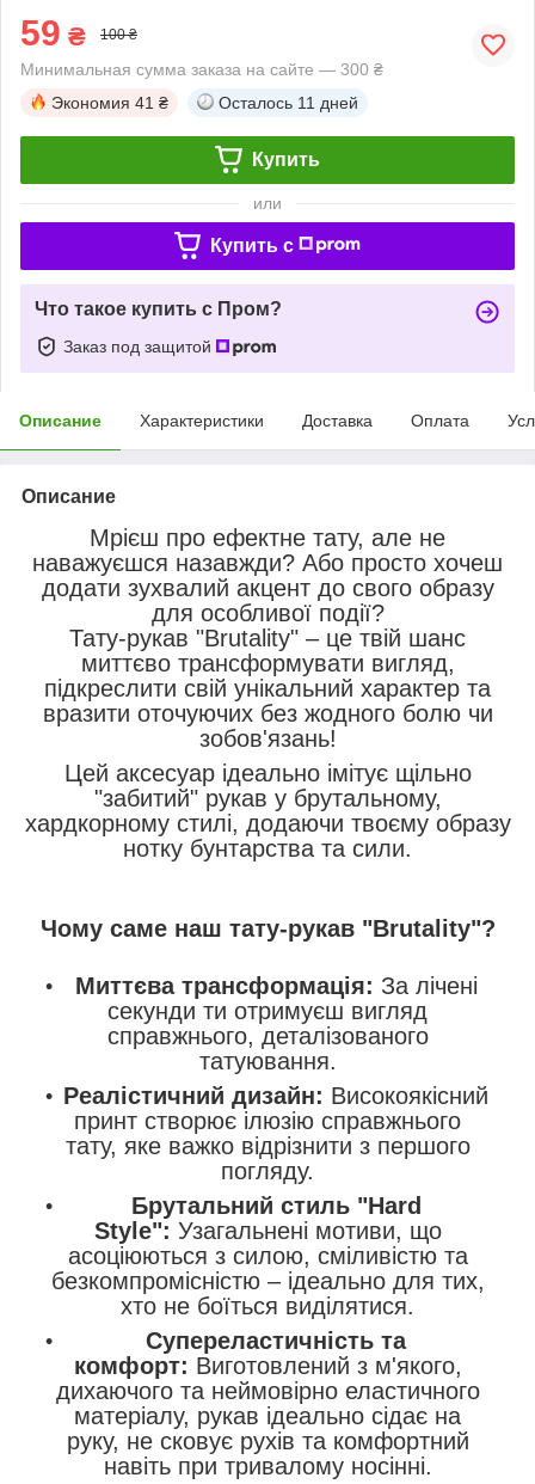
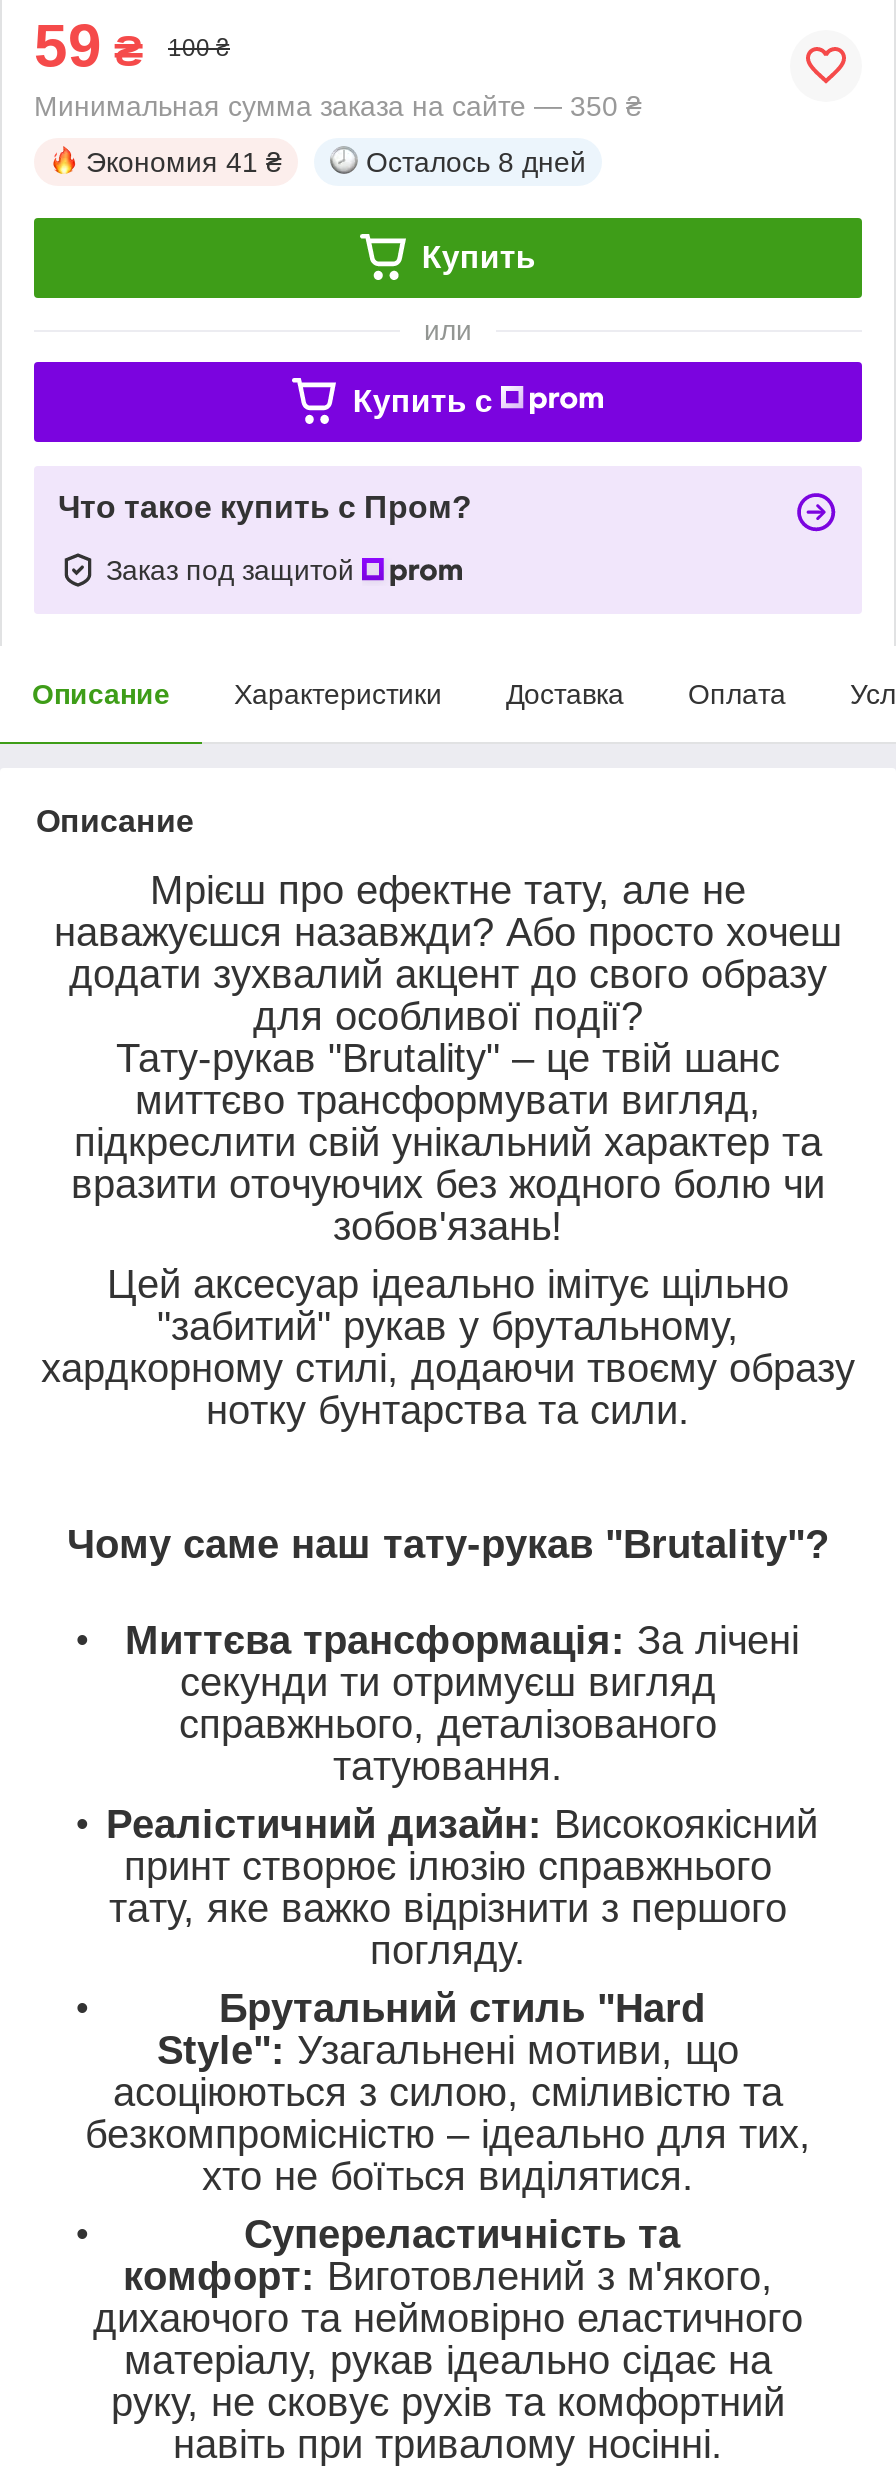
[20,60,383,79] Минимальная сумма заказа на сайте — 300 ₴ -> [34,90,642,122] Минимальная сумма заказа на сайте — 350 ₴
[219,93,358,112] Осталось 11 дней -> [366,146,586,178] Осталось 8 дней

